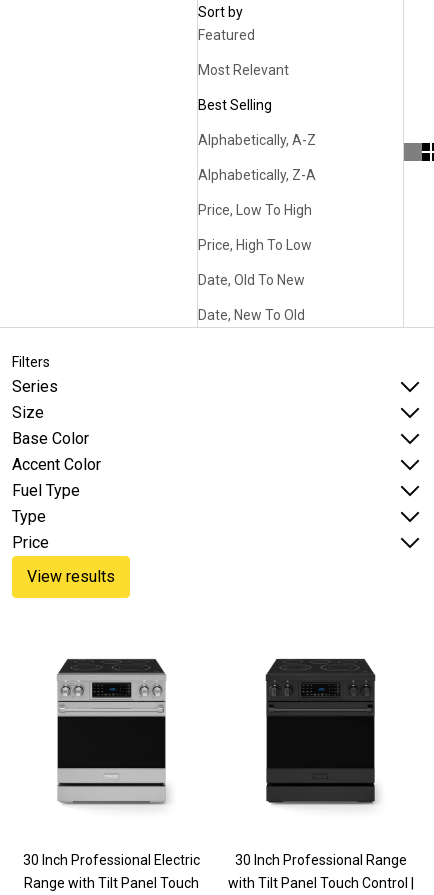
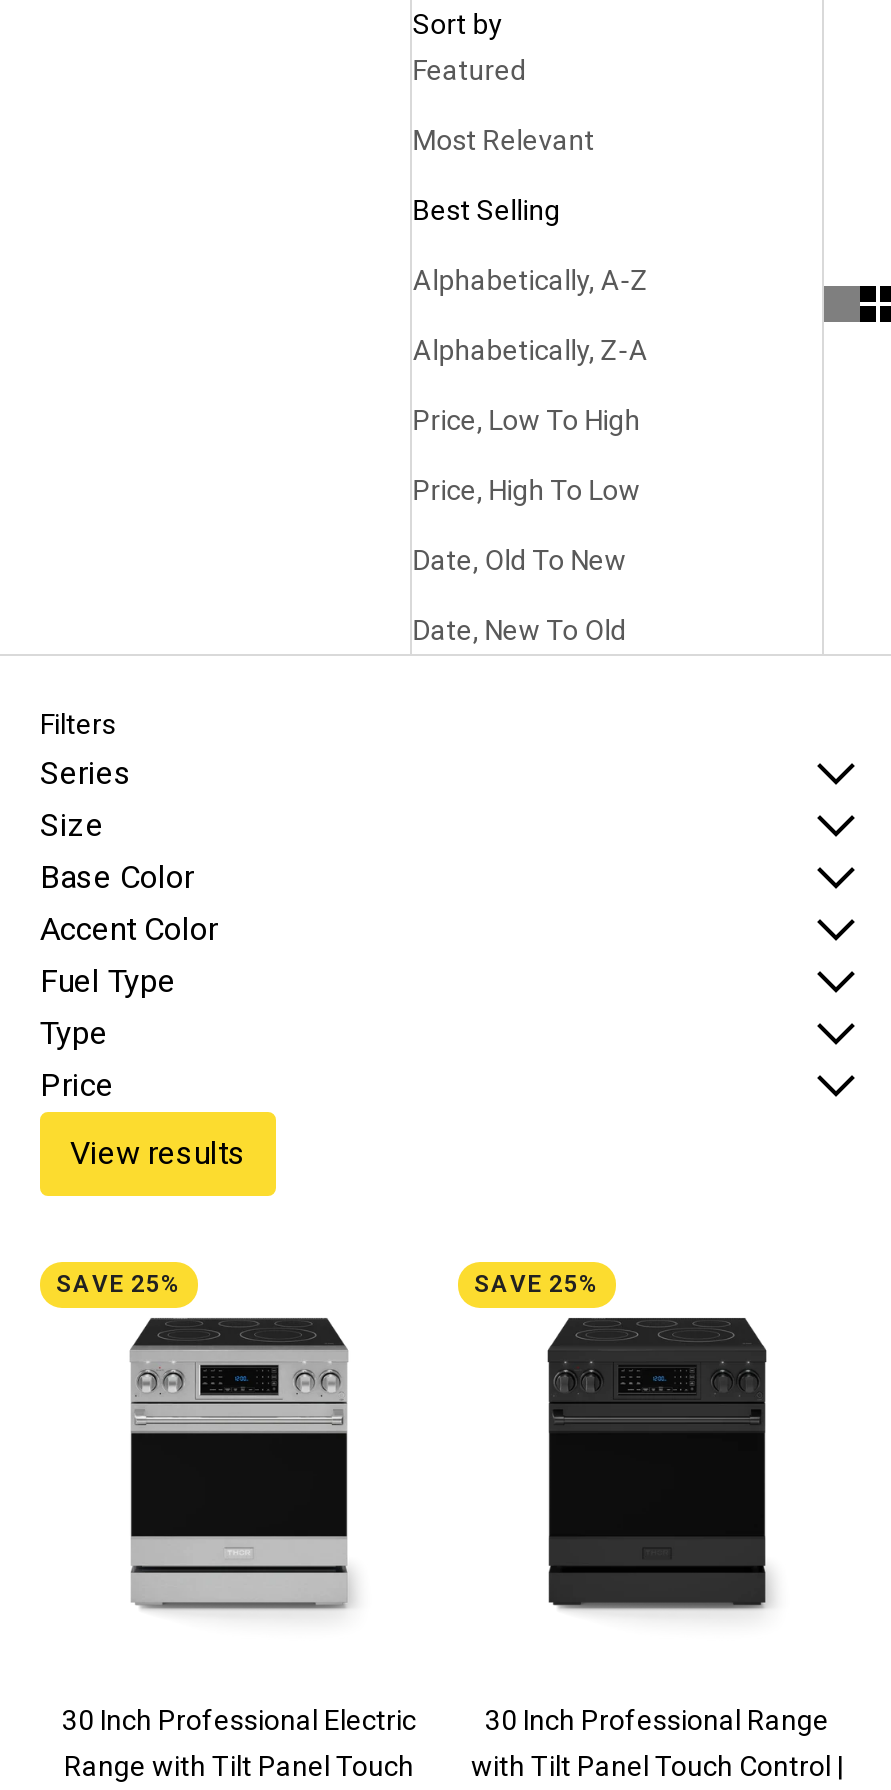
none -> [56,1269,182,1297] SAVE 25%
none -> [474,1269,600,1297] SAVE 25%

